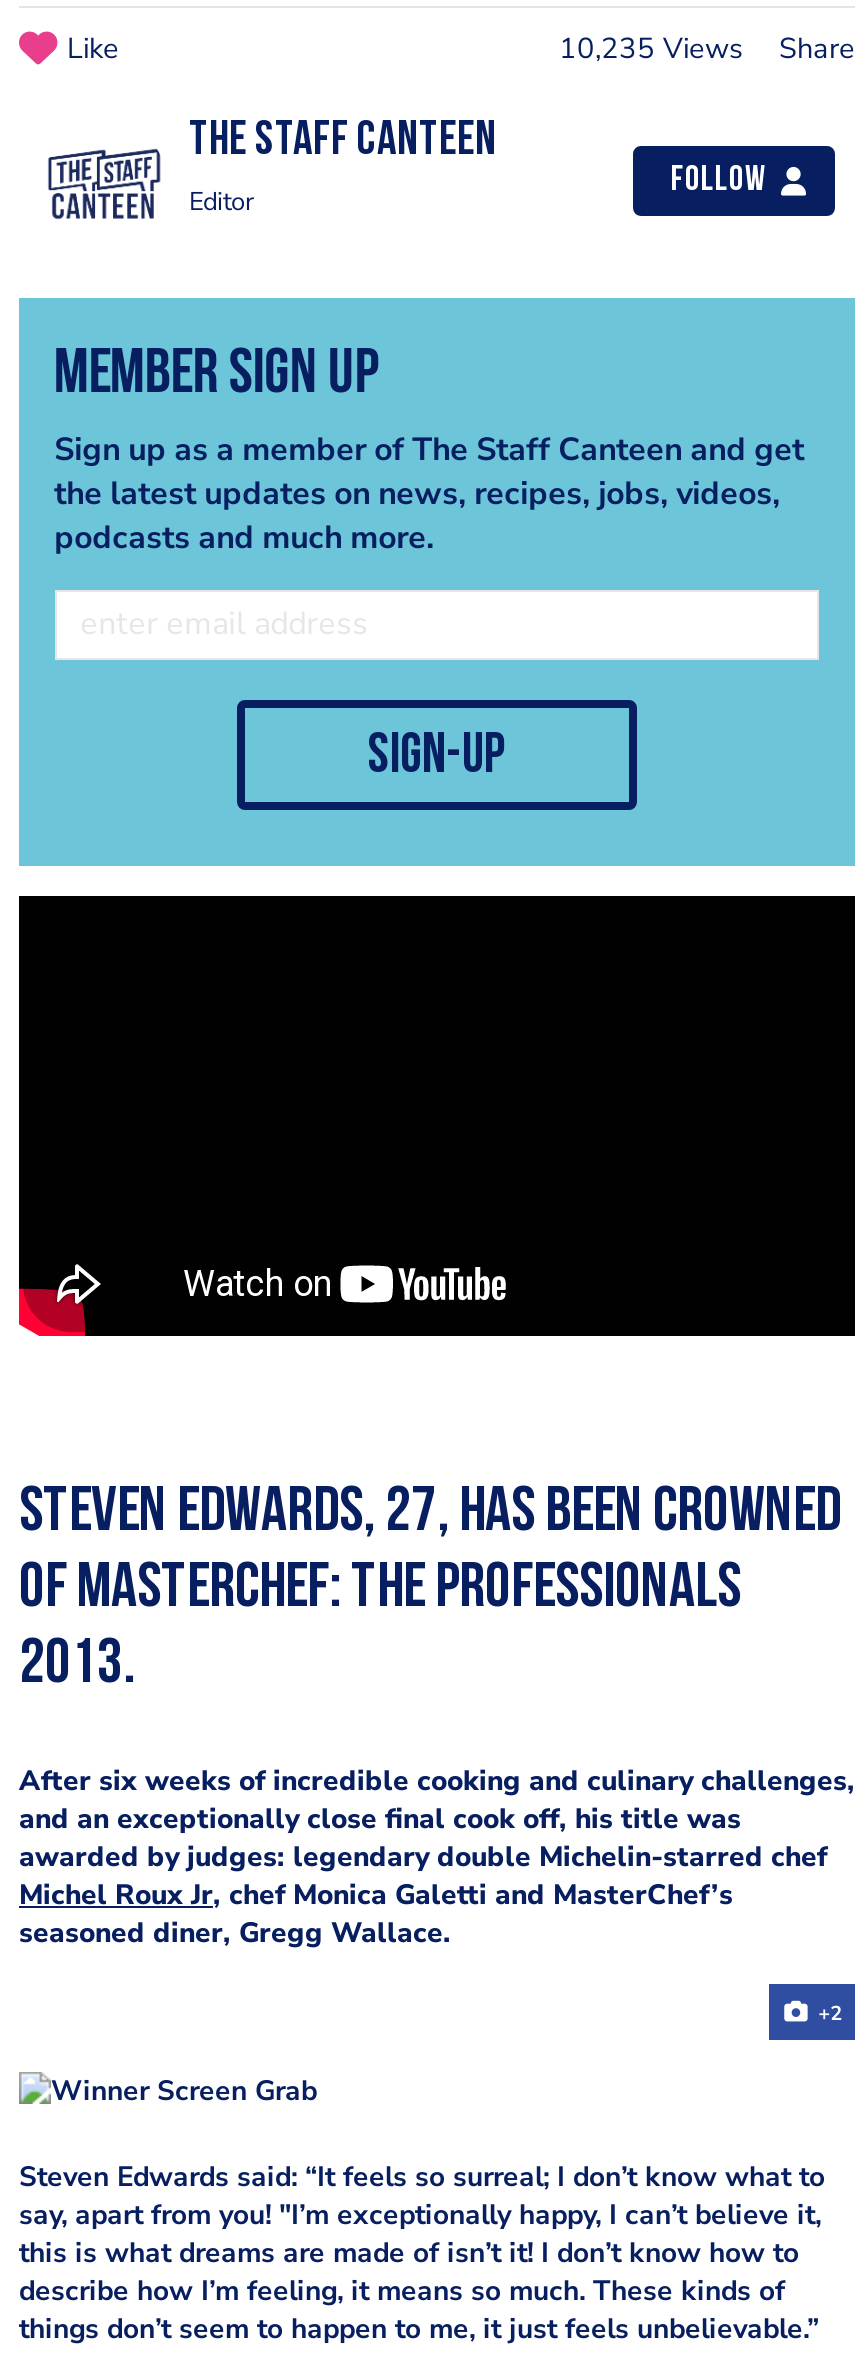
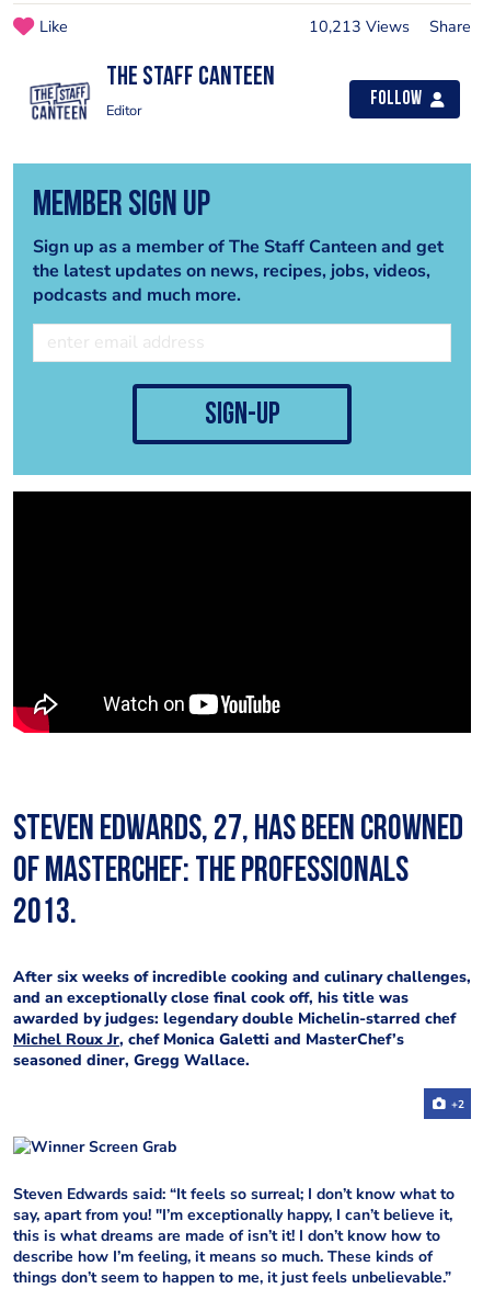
[559,28,855,68] 10,235 Views Share -> [309,16,471,38] 10,213 Views Share

